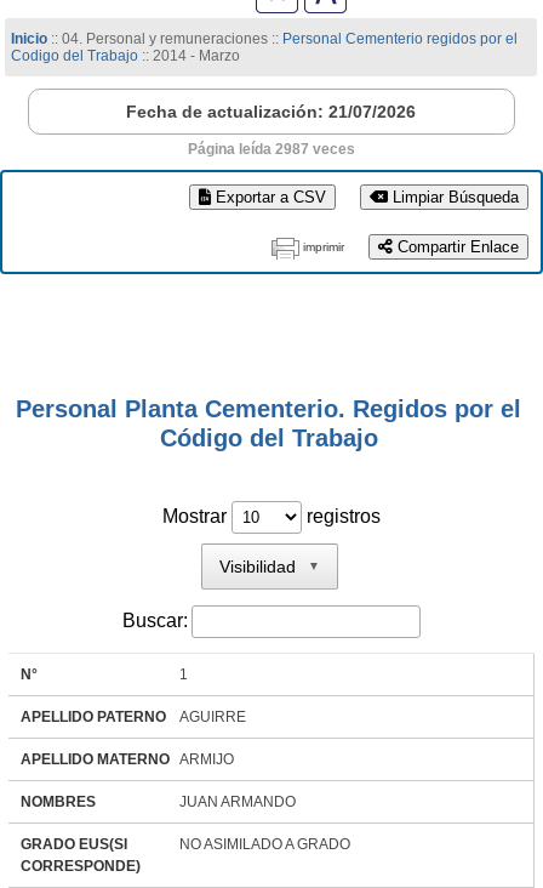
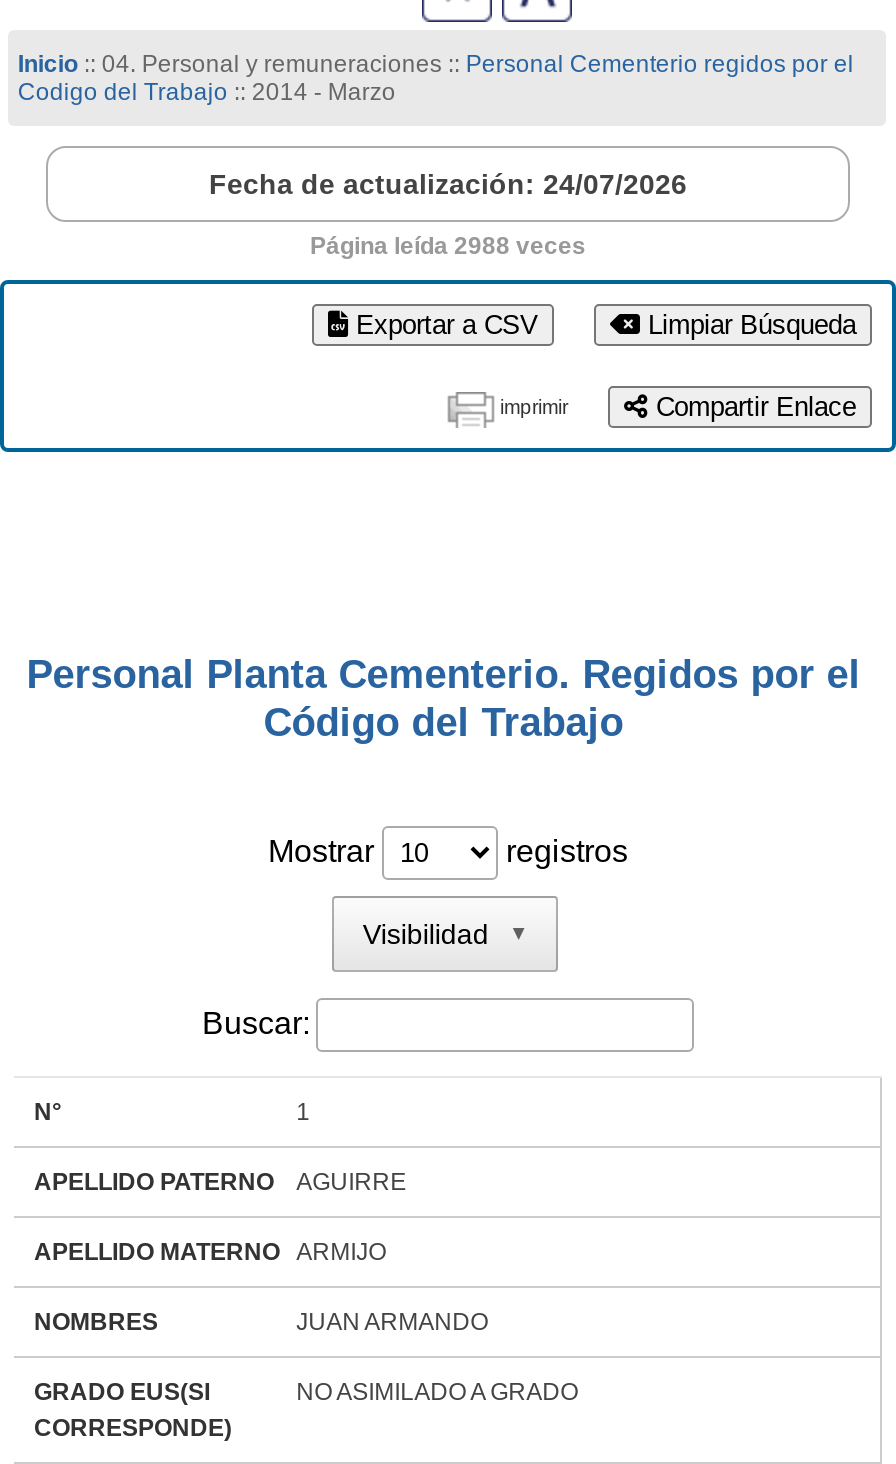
[127,102,416,121] Fecha de actualización: 21/07/2026 -> [209,168,687,200] Fecha de actualización: 24/07/2026
[188,140,355,157] Página leída 2987 veces -> [310,232,586,260] Página leída 2988 veces

